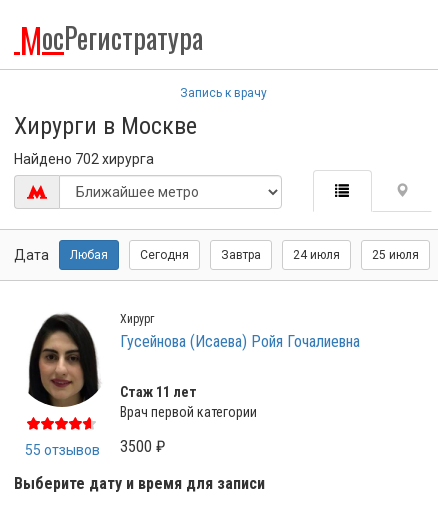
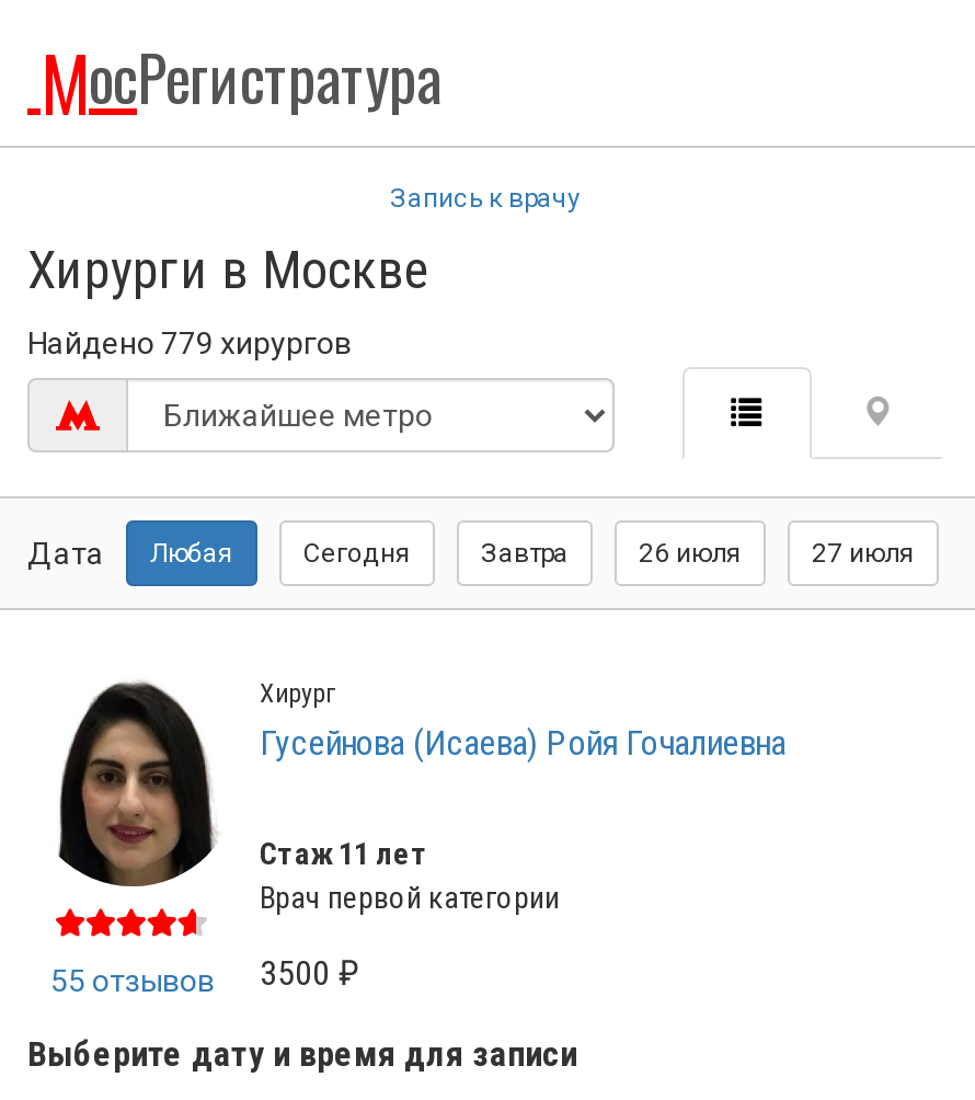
[14,151,154,167] Найдено 702 хирурга -> [27,325,352,360] Найдено 779 хирургов
[293,248,340,262] 24 июля -> [639,538,742,569] 26 июля
[372,248,419,262] 25 июля -> [812,538,915,569] 27 июля

